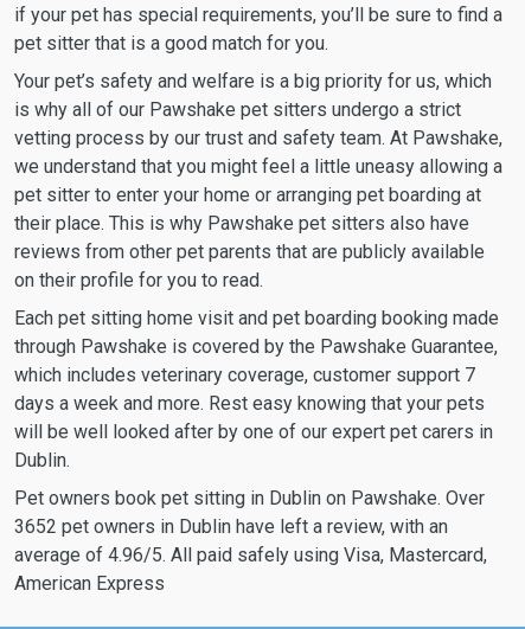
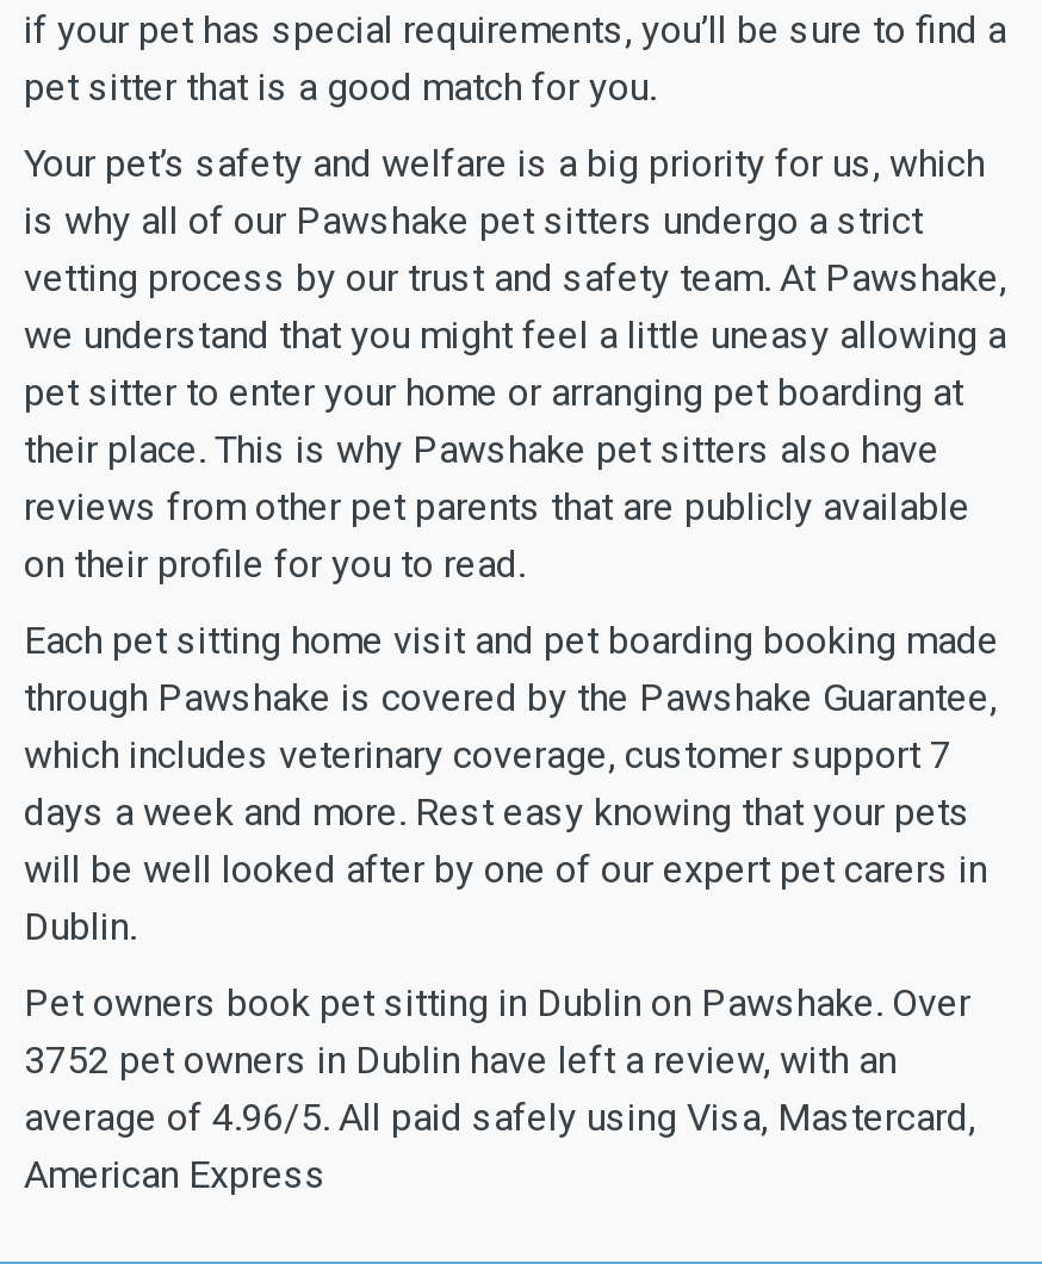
[14,515,448,538] 3652 pet owners in Dublin have left a review, with an -> [24,1037,897,1083] 3752 pet owners in Dublin have left a review, with an

